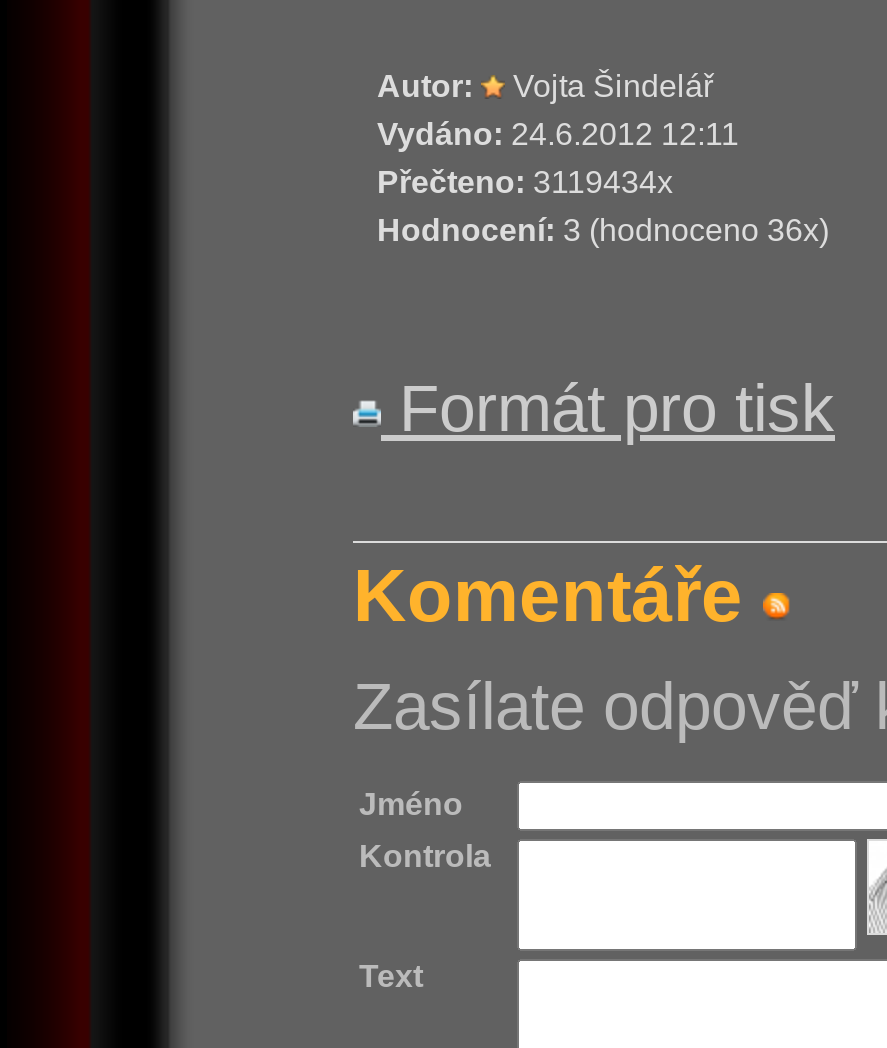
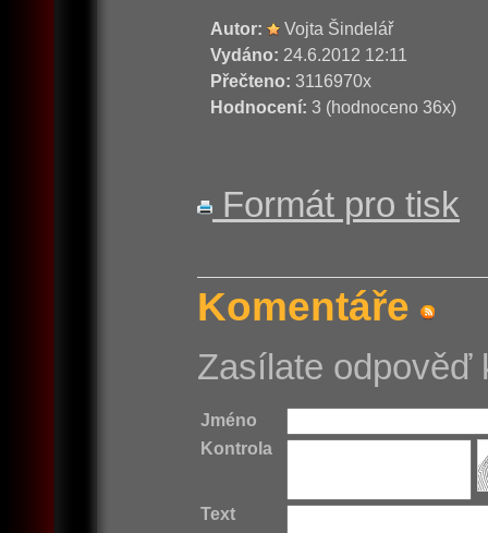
[377,165,673,199] Přečteno: 3119434x -> [210,72,371,90] Přečteno: 3116970x

